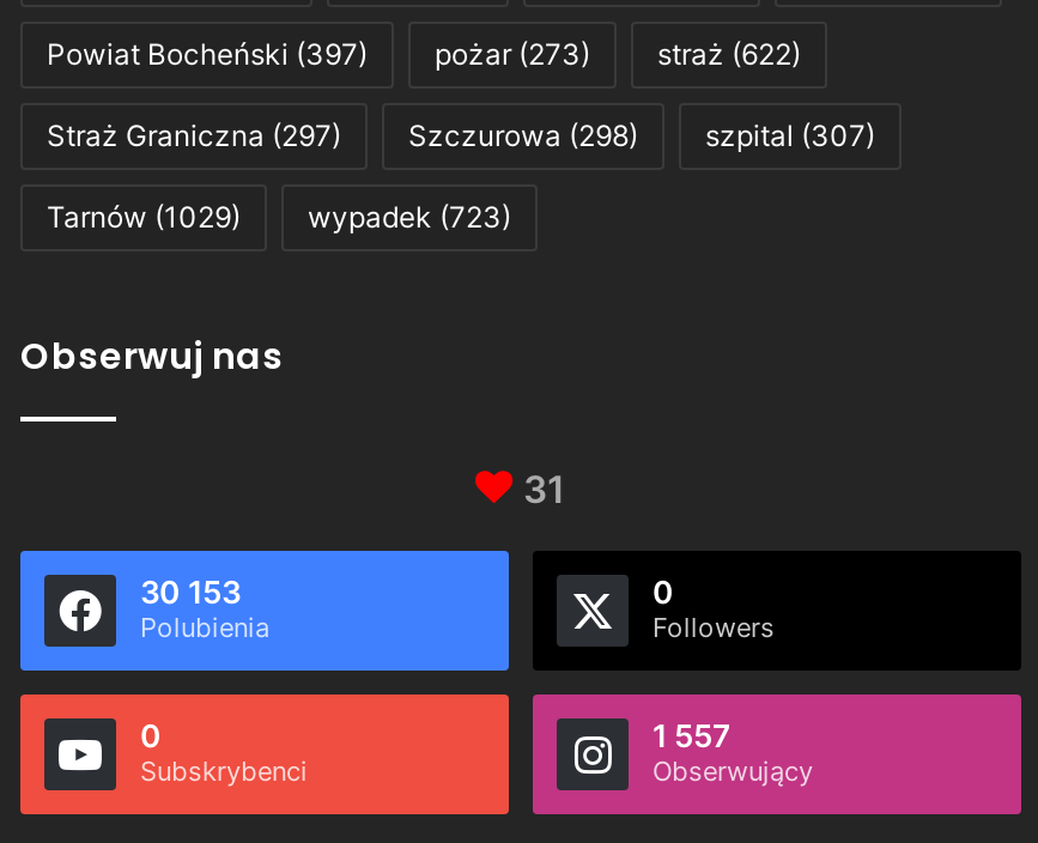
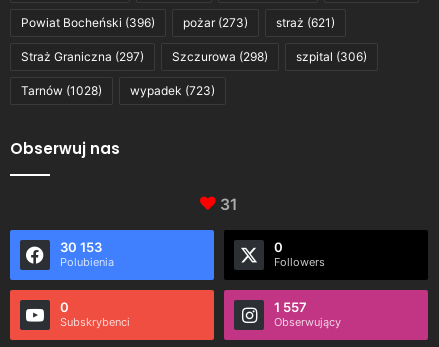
[47,36,368,72] Powiat Bocheński (397) -> [21,15,155,30] Powiat Bocheński (396)
[657,36,801,72] straż (622) -> [276,15,335,30] straż (621)
[47,117,875,153] Straż Graniczna (297) Szczurowa (298) szpital (307) -> [21,49,367,64] Straż Graniczna (297) Szczurowa (298) szpital (306)
[47,199,511,234] Tarnów (1029) wypadek (723) -> [21,83,215,98] Tarnów (1028) wypadek (723)

